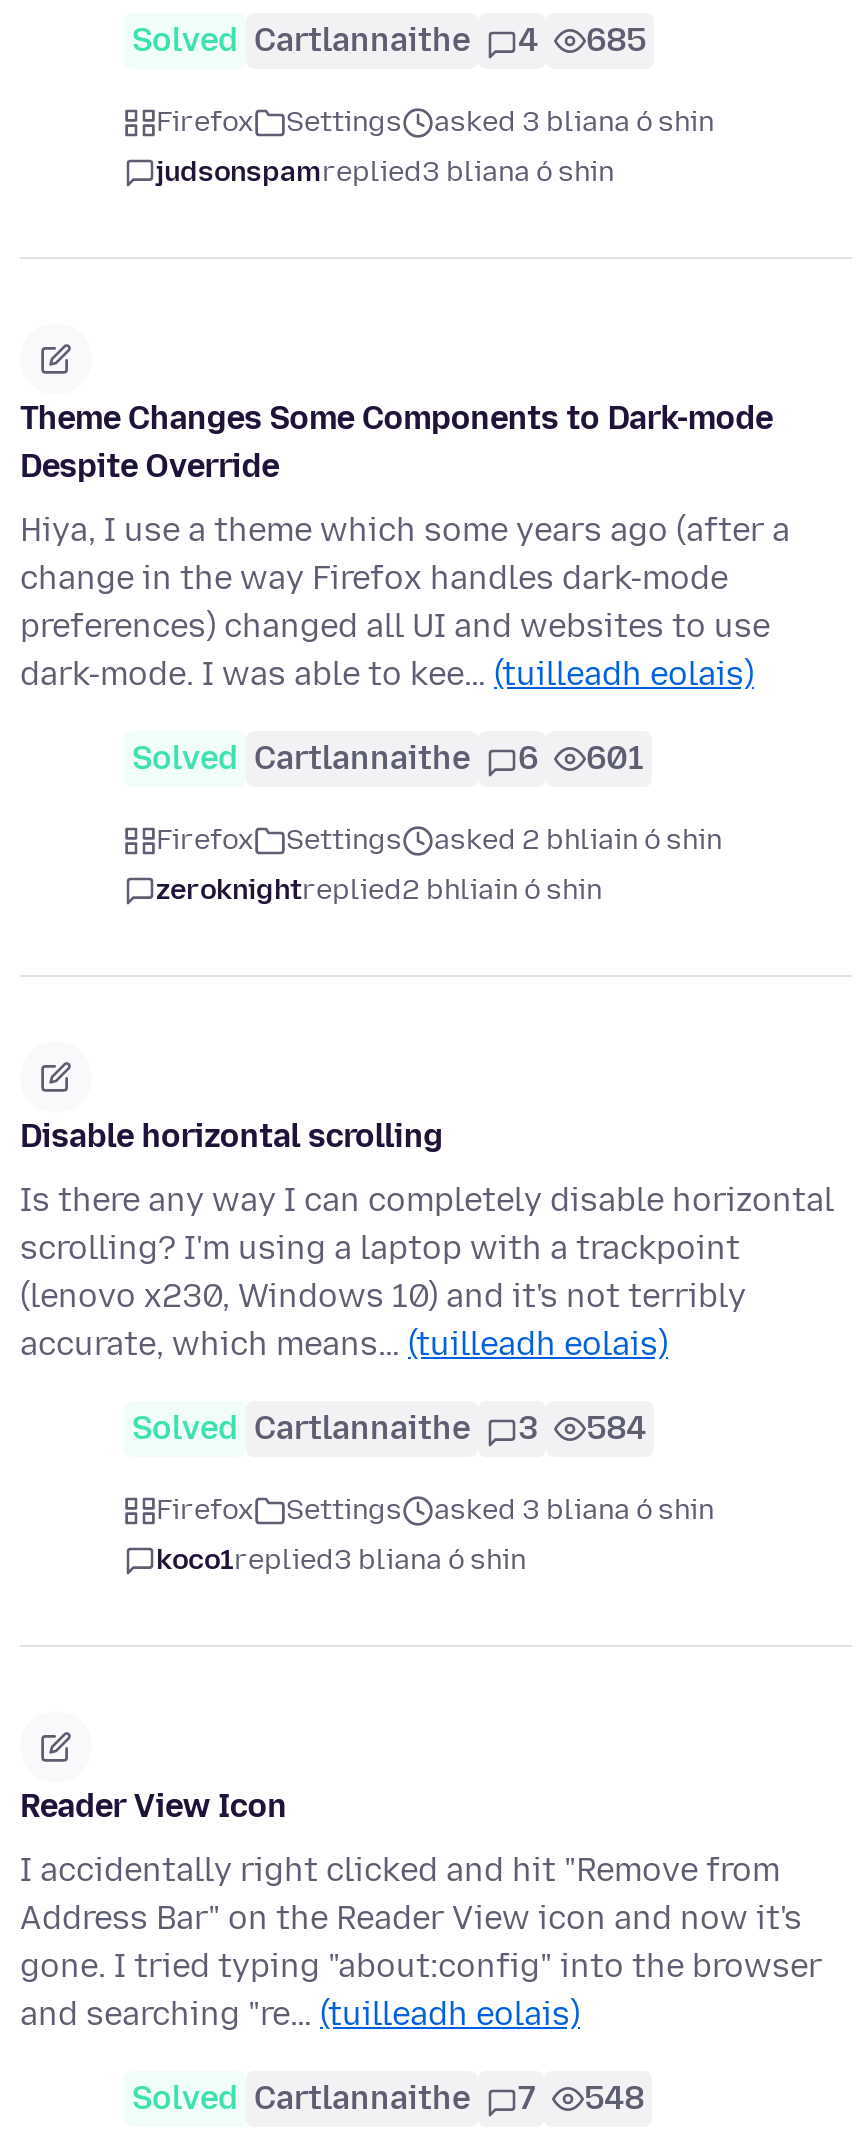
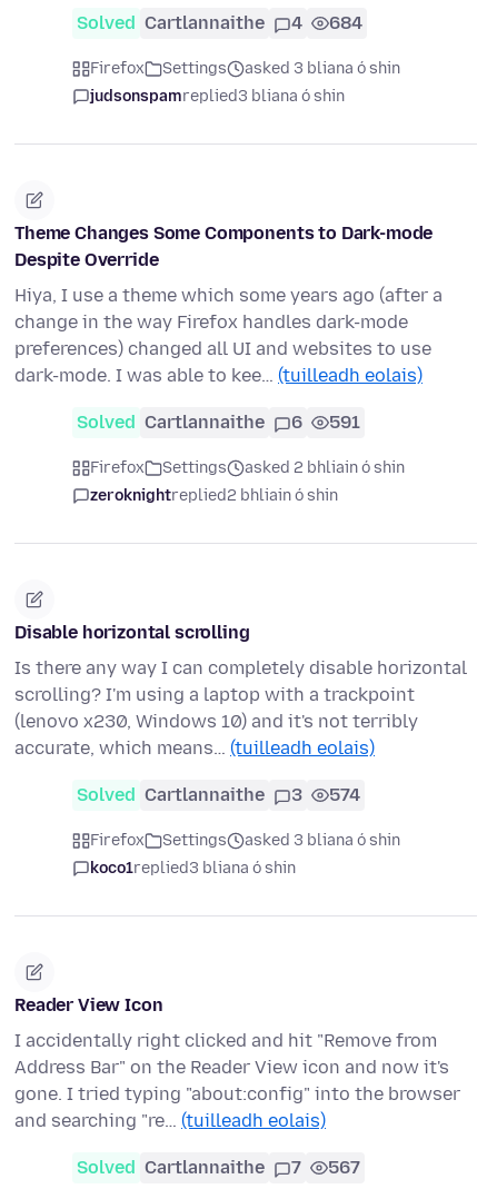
[132,22,646,60] Solved Cartlannaithe 4 685 -> [77,13,362,34] Solved Cartlannaithe 4 684
[132,740,644,778] Solved Cartlannaithe 6 601 -> [77,412,360,433] Solved Cartlannaithe 6 591
[132,1410,646,1448] Solved Cartlannaithe 3 584 -> [77,785,360,806] Solved Cartlannaithe 3 574
[132,2080,644,2118] Solved Cartlannaithe 7 548 -> [77,1157,360,1178] Solved Cartlannaithe 7 567

